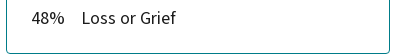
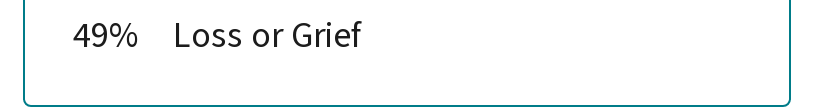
[31,6,176,31] 48% Loss or Grief -> [73,12,363,62] 49% Loss or Grief

